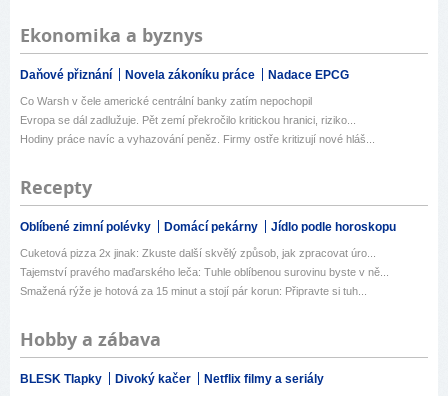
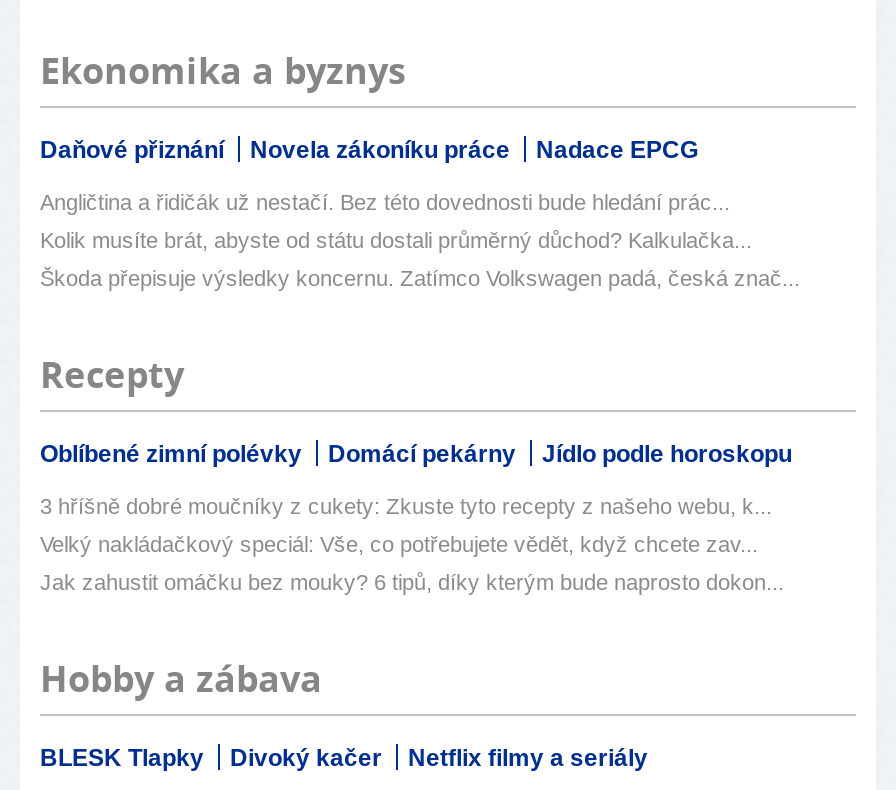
[20,95,312,107] Co Warsh v čele americké centrální banky zatím nepochopil -> [40,191,730,215] Angličtina a řidičák už nestačí. Bez této dovednosti bude hledání prác...
[20,114,356,126] Evropa se dál zadlužuje. Pět zemí překročilo kritickou hranici, riziko... -> [40,229,752,253] Kolik musíte brát, abyste od státu dostali průměrný důchod? Kalkulačka...
[20,133,375,145] Hodiny práce navíc a vyhazování peněz. Firmy ostře kritizují nové hláš... -> [40,267,800,291] Škoda přepisuje výsledky koncernu. Zatímco Volkswagen padá, česká znač...
[20,247,376,259] Cuketová pizza 2x jinak: Zkuste další skvělý způsob, jak zpracovat úro... -> [40,495,772,519] 3 hříšně dobré moučníky z cukety: Zkuste tyto recepty z našeho webu, k...
[20,266,389,278] Tajemství pravého maďarského leča: Tuhle oblíbenou surovinu byste v ně... -> [40,533,758,557] Velký nakládačkový speciál: Vše, co potřebujete vědět, když chcete zav...
[20,285,367,297] Smažená rýže je hotová za 15 minut a stojí pár korun: Připravte si tuh... -> [40,571,784,595] Jak zahustit omáčku bez mouky? 6 tipů, díky kterým bude naprosto dokon...

